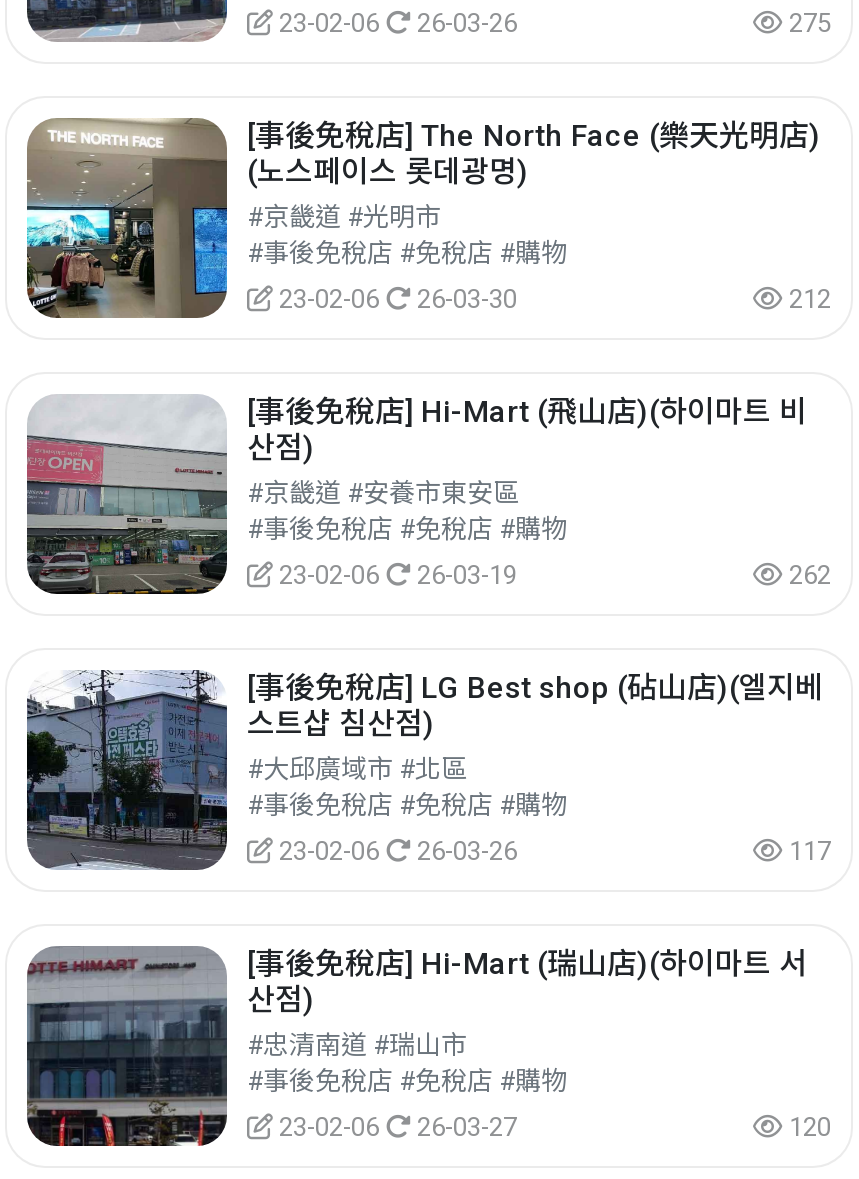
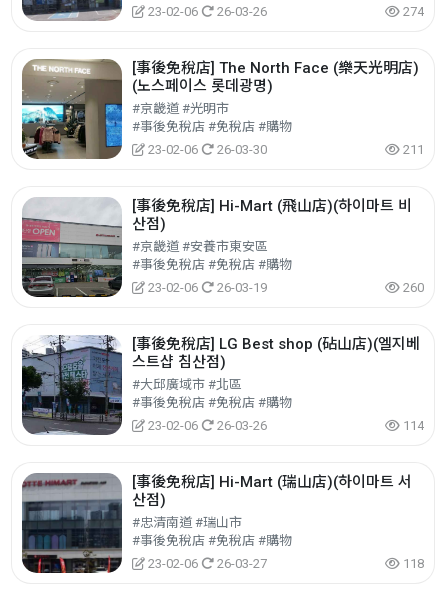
[783,8,831,38] 275 -> [400,4,424,19] 274
[783,284,831,314] 212 -> [400,142,424,157] 211
[783,560,831,590] 262 -> [400,280,424,295] 260
[783,836,831,866] 117 -> [400,418,424,433] 114
[783,1112,831,1142] 120 -> [400,556,424,571] 118

